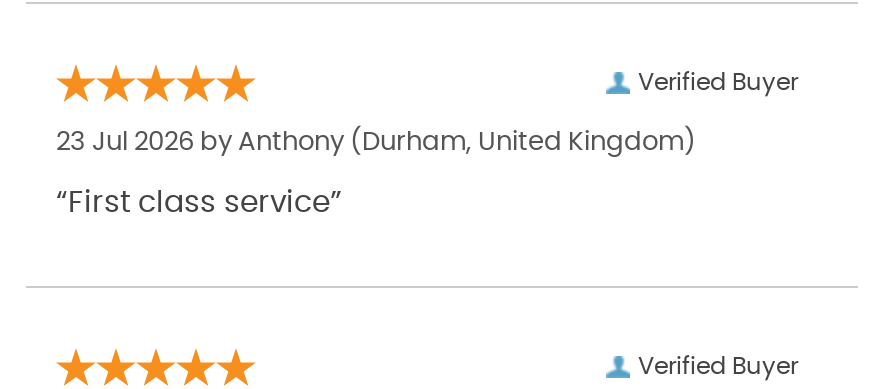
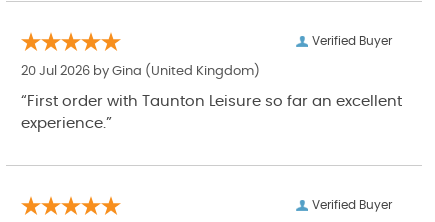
[56,130,696,218] 23 Jul 2026 by Anthony (Durham, United Kingdom) | “First class service” -> [21,65,402,131] 20 Jul 2026 by Gina (United Kingdom) | “First order with Taunton Leisure so far an excellent | experience.”

